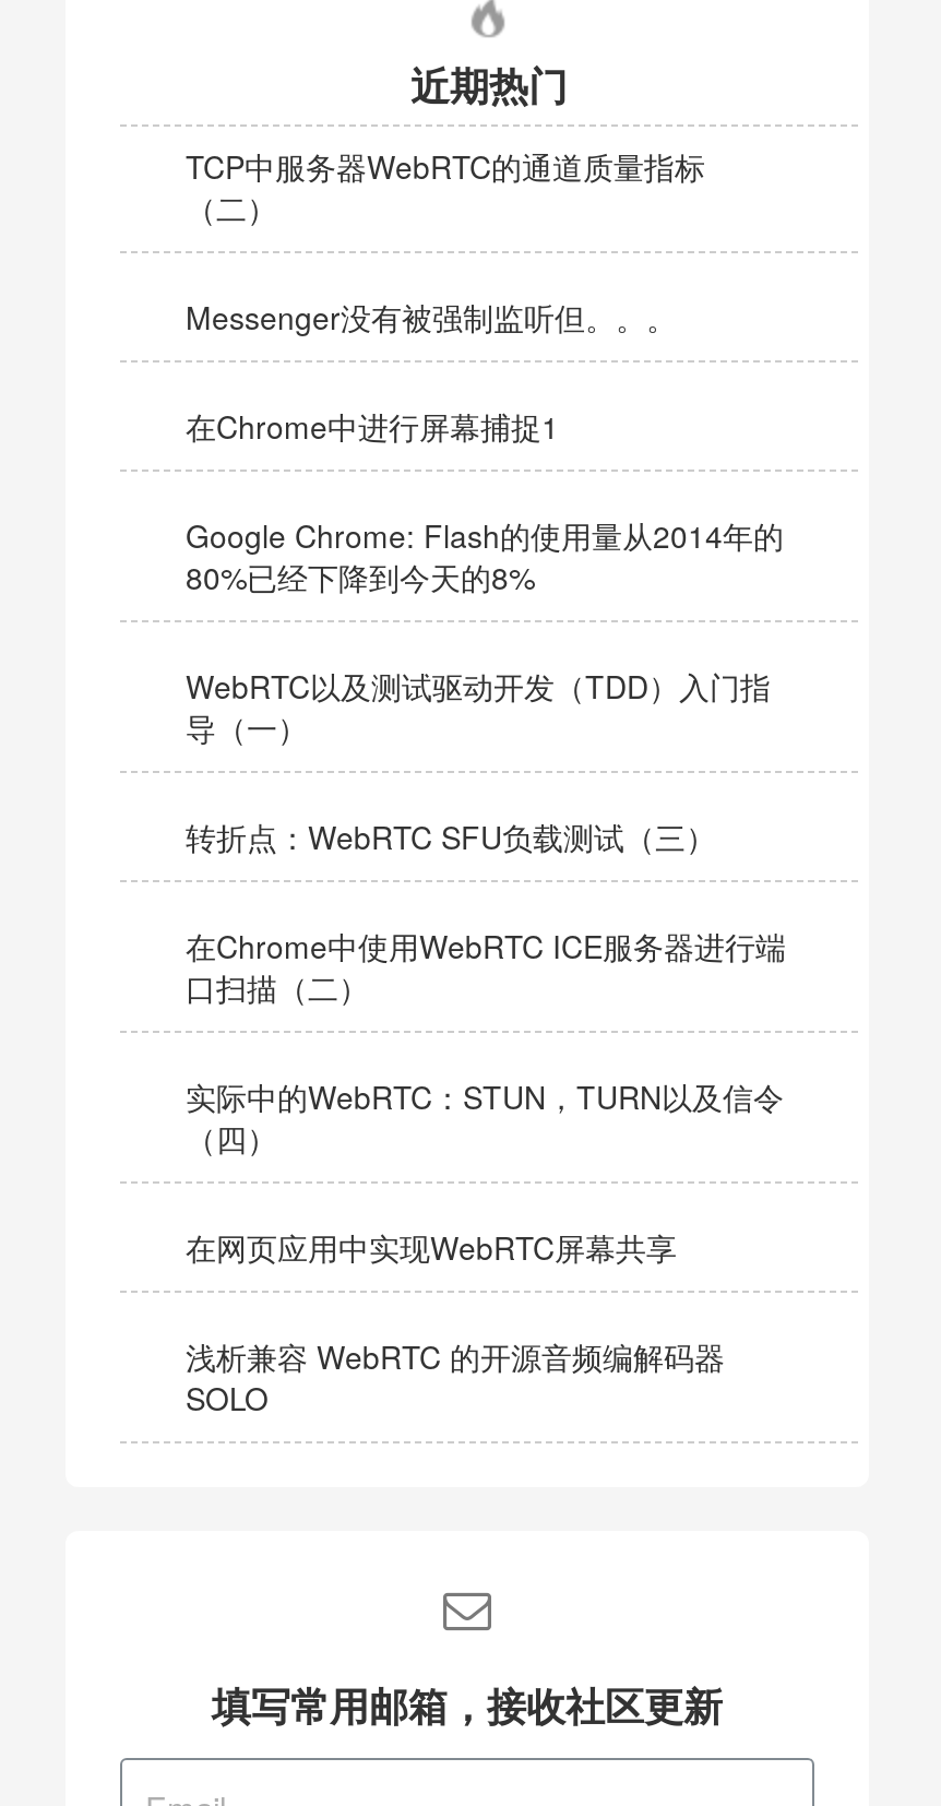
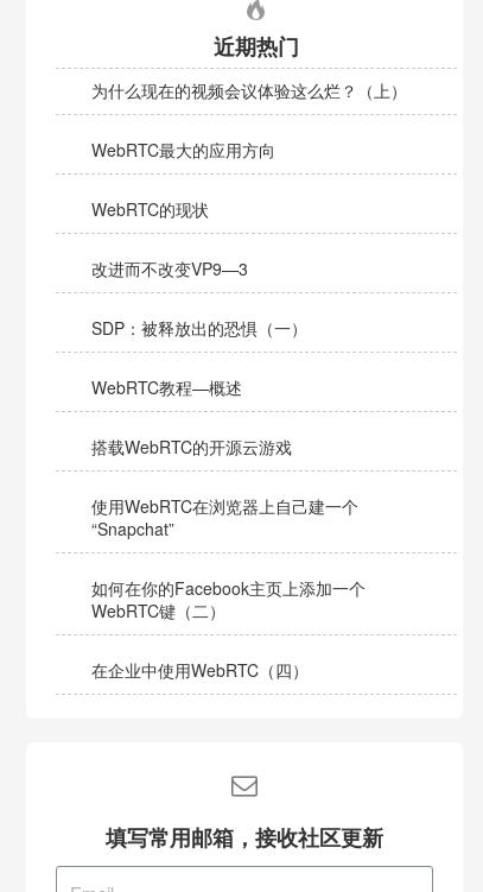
[186,145,705,230] TCP中服务器WebRTC的通道质量指标 | （二） -> [91,79,407,103] 为什么现在的视频会议体验这么烂？（上）
[186,296,677,340] Messenger没有被强制监听但。。。 -> [91,138,275,162] WebRTC最大的应用方向
[186,405,559,449] 在Chrome中进行屏幕捕捉1 -> [91,198,209,222] WebRTC的现状
[186,514,784,599] Google Chrome: Flash的使用量从2014年的 | 80%已经下降到今天的8% -> [91,257,248,281] 改进而不改变VP9—3
[186,665,771,750] WebRTC以及测试驱动开发（TDD）入门指 | 导（一） -> [91,317,307,340] SDP：被释放出的恐惧（一）
[186,816,716,859] 转折点：WebRTC SFU负载测试（三） -> [91,376,242,400] WebRTC教程—概述
[186,925,786,1010] 在Chrome中使用WebRTC ICE服务器进行端 | 口扫描（二） -> [91,435,292,459] 搭载WebRTC的开源云游戏
[186,1076,784,1161] 实际中的WebRTC：STUN，TURN以及信令 | （四） -> [91,495,358,541] 使用WebRTC在浏览器上自己建一个 | “Snapchat”
[186,1226,677,1270] 在网页应用中实现WebRTC屏幕共享 -> [91,577,366,623] 如何在你的Facebook主页上添加一个 | WebRTC键（二）
[186,1335,725,1421] 浅析兼容 WebRTC 的开源音频编解码器 | SOLO -> [91,659,309,682] 在企业中使用WebRTC（四）

